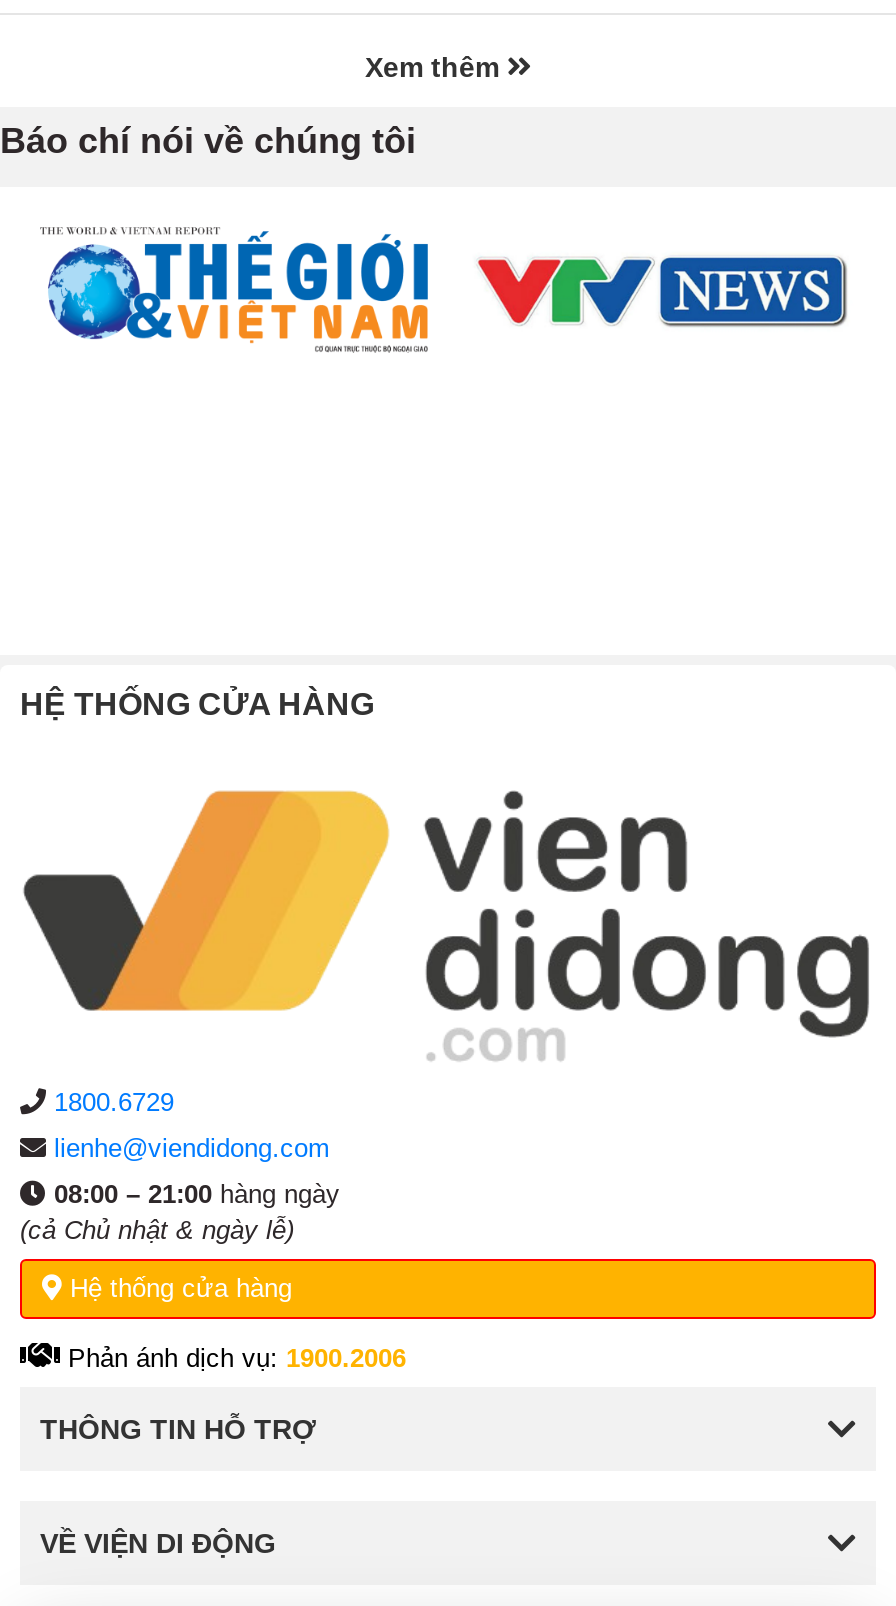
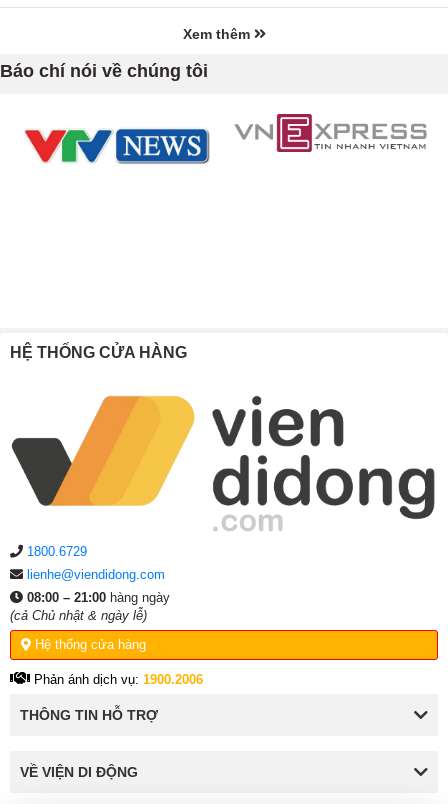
[40,226,430,352] [image] -> [22,114,214,175] [image]
[472,228,852,328] [image] -> [234,113,427,163] [image]

